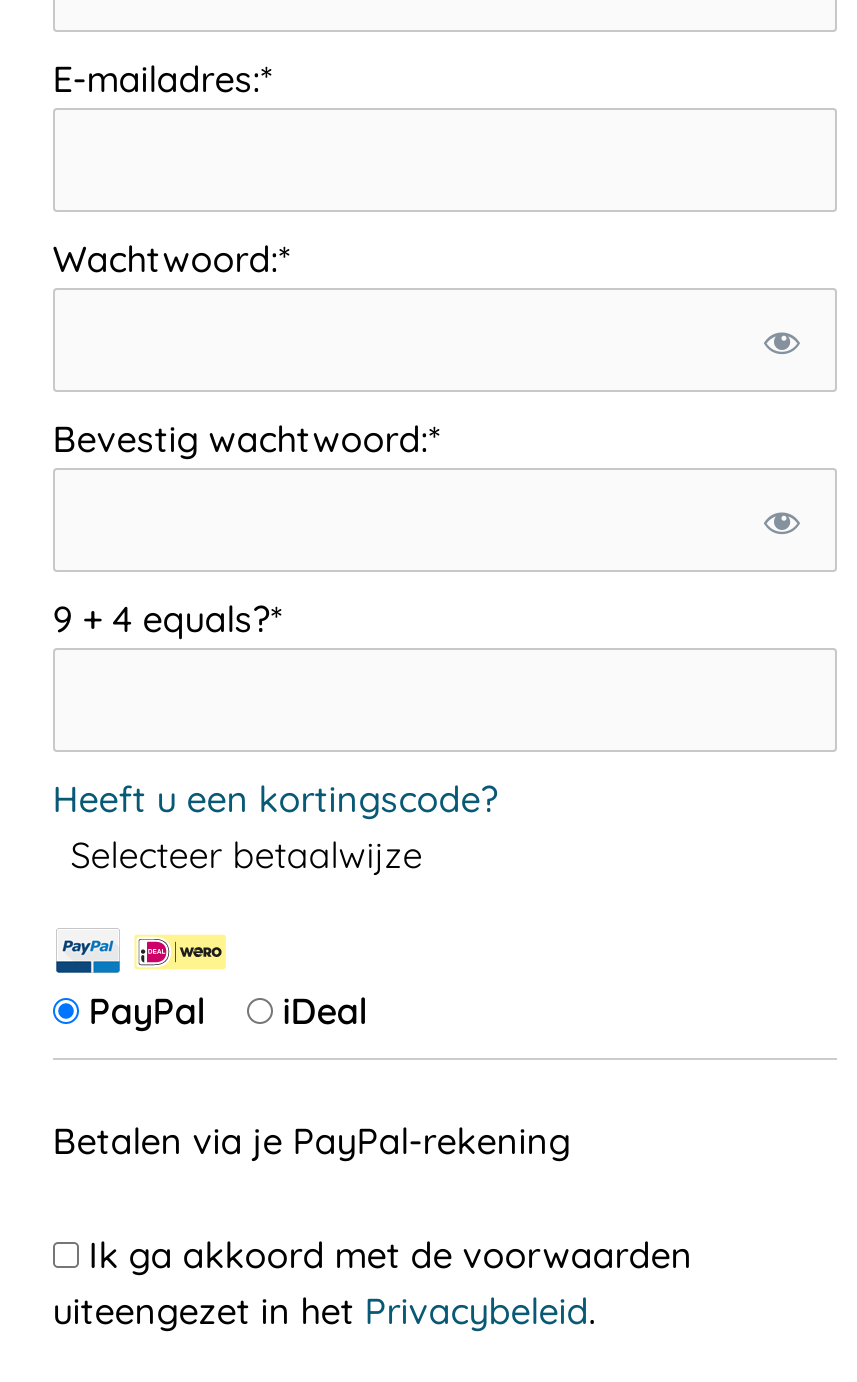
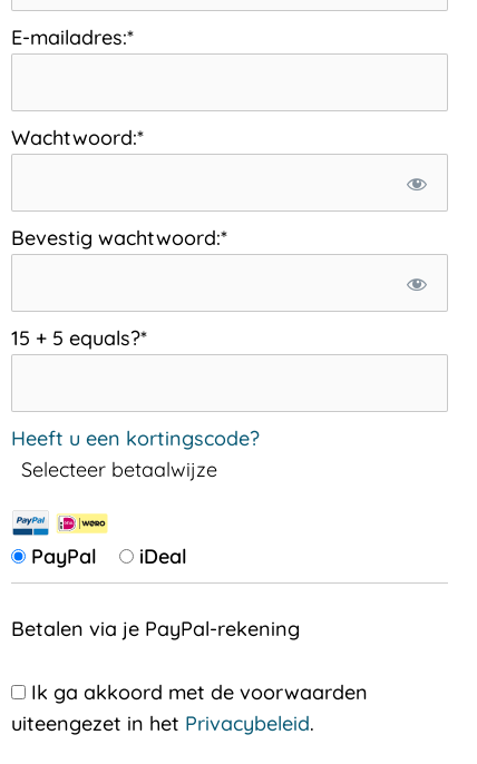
[52,597,282,643] 9 + 4 equals?* -> [11,326,147,351] 15 + 5 equals?*

